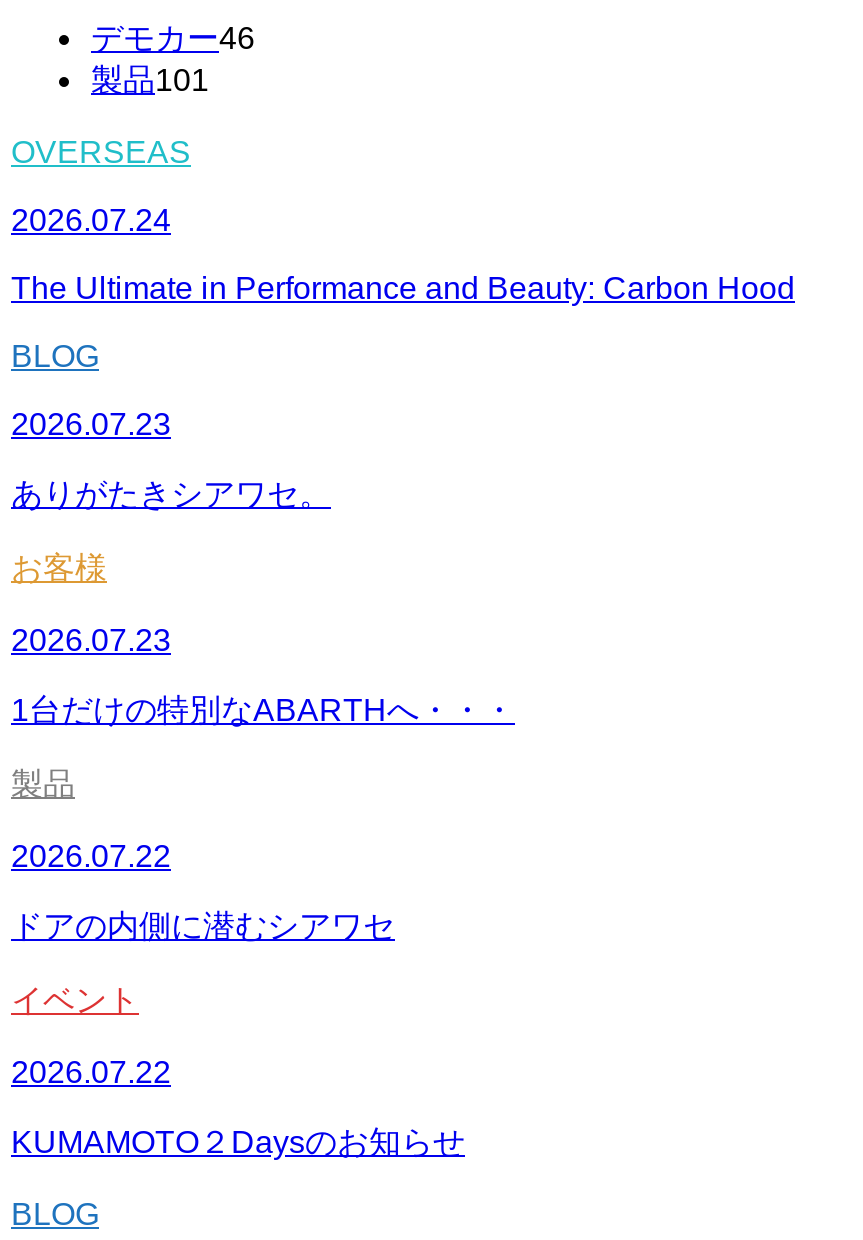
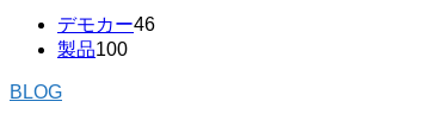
[11,63,795,1159] 製品101 | OVERSEAS | 2026.07.24 | The Ultimate in Performance and Beauty: Carbon Hood | BLOG | 2026.07.23 | ありがたきシアワセ。 | お客様 | 2026.07.23 | 1台だけの特別なABARTHへ・・・ | 製品 | 2026.07.22 | ドアの内側に潜むシアワセ | イベント | 2026.07.22 | KUMAMOTO２Daysのお知らせ -> [57,39,128,59] 製品100

